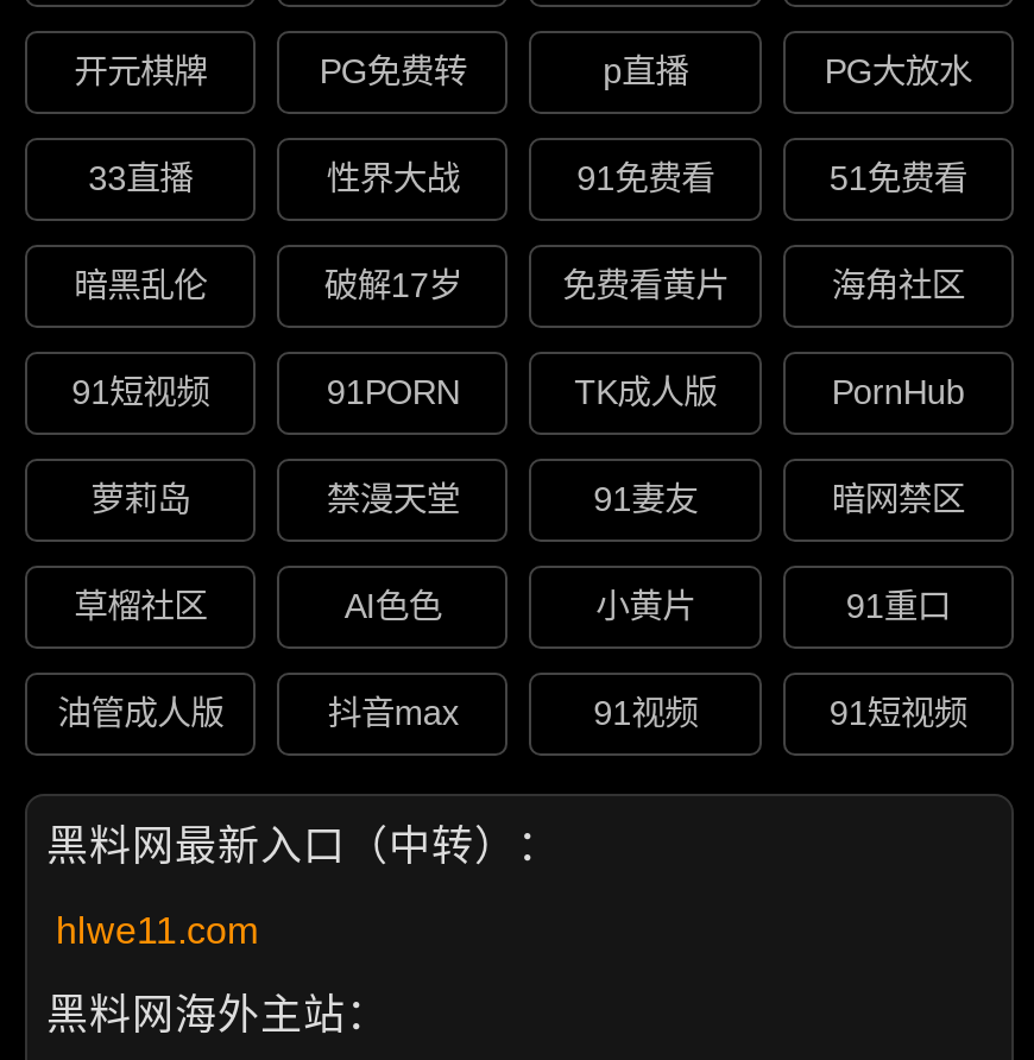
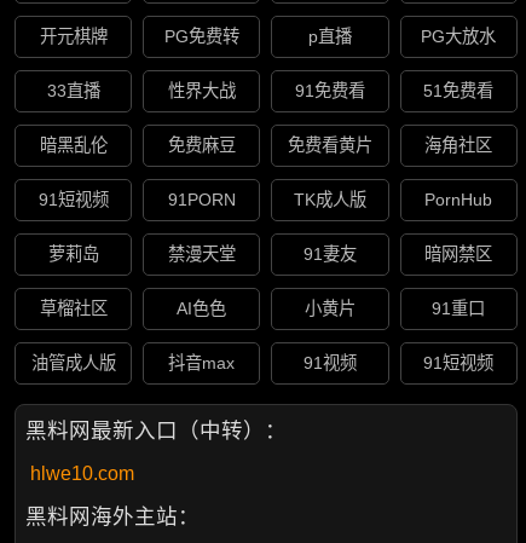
[324,267,462,305] 破解17岁 -> [168,136,236,155] 免费麻豆
[56,910,258,950] hlwe11.com -> [30,463,134,483] hlwe10.com

